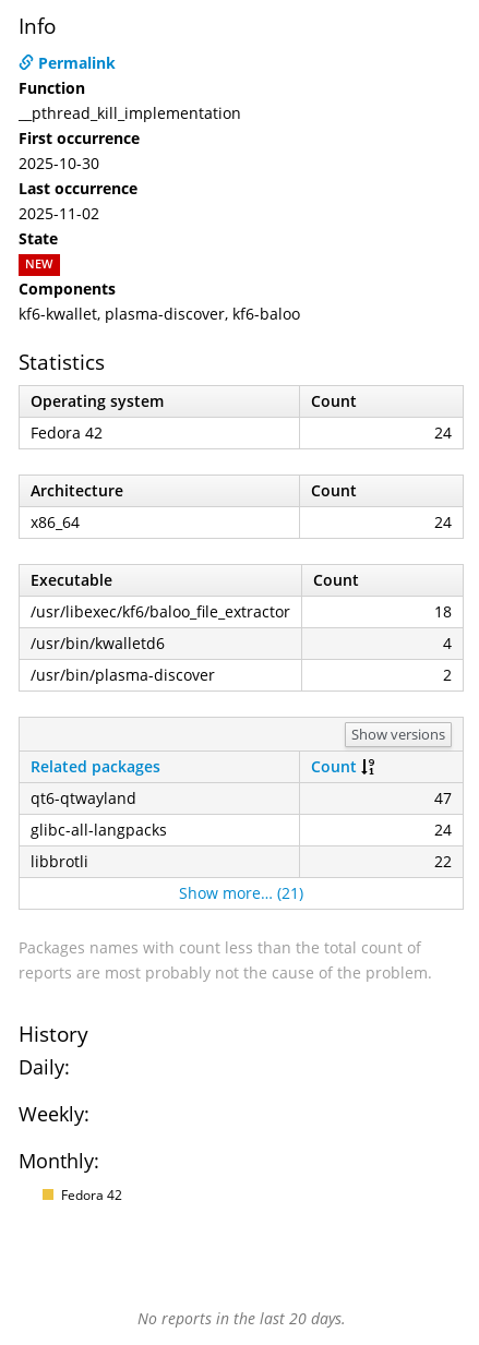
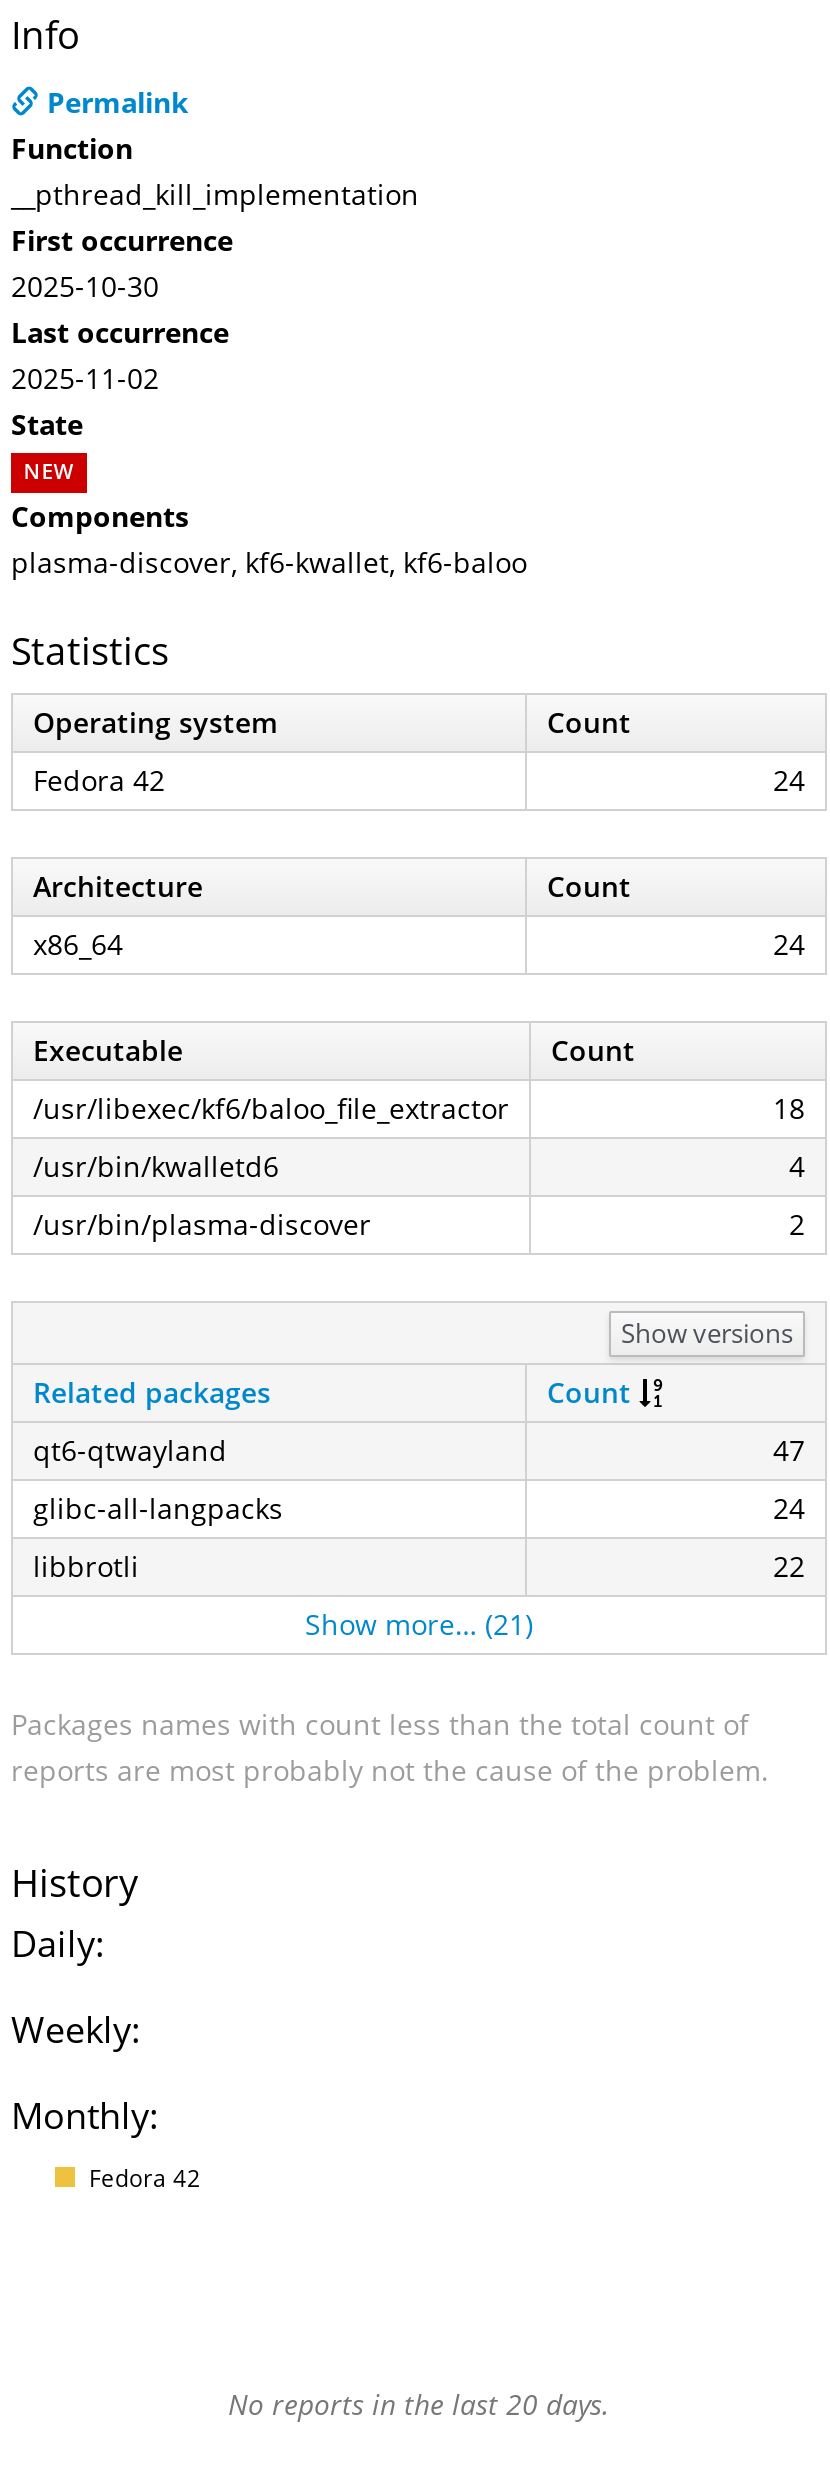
[19,303,300,323] kf6-kwallet, plasma-discover, kf6-baloo -> [11,542,527,580] plasma-discover, kf6-kwallet, kf6-baloo

